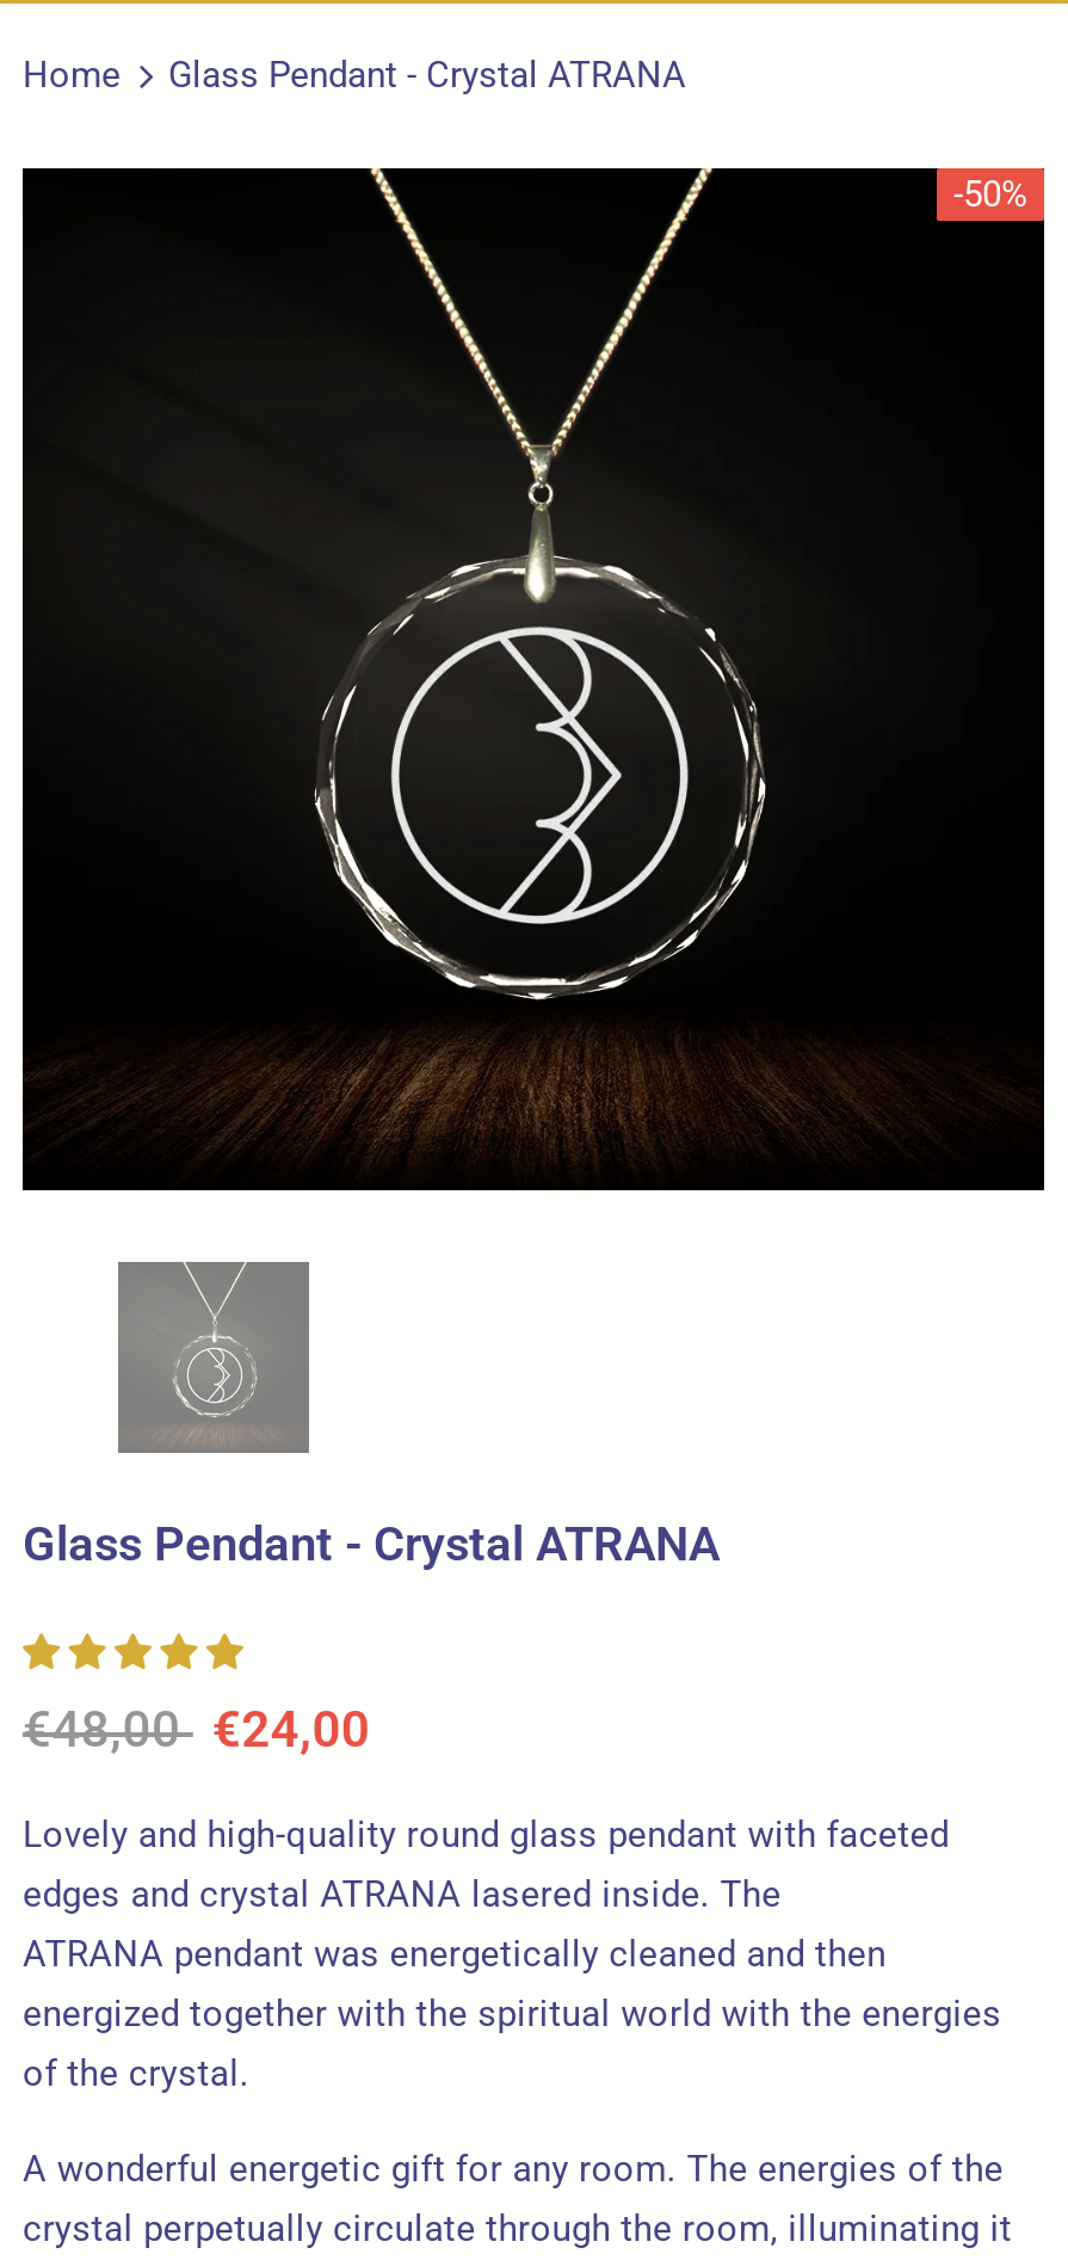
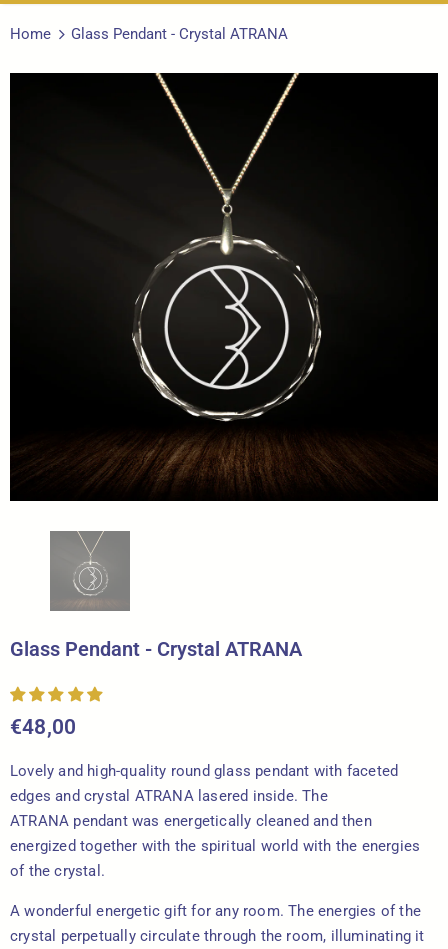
[953,173,1027,216] -50% -> none
[23,1701,370,1759] €48,00 €24,00 -> [10,715,76,739] €48,00

